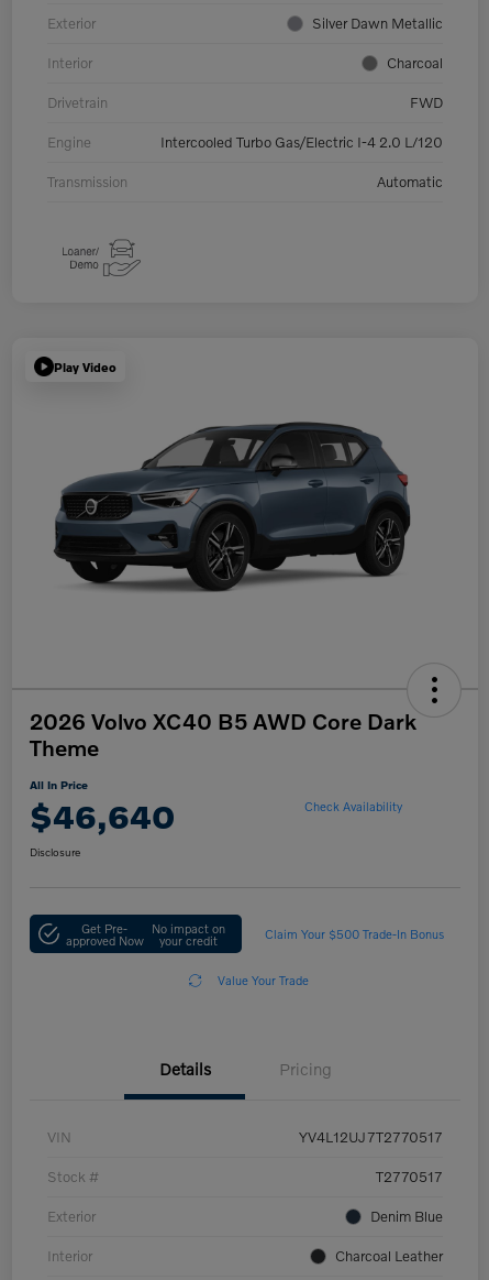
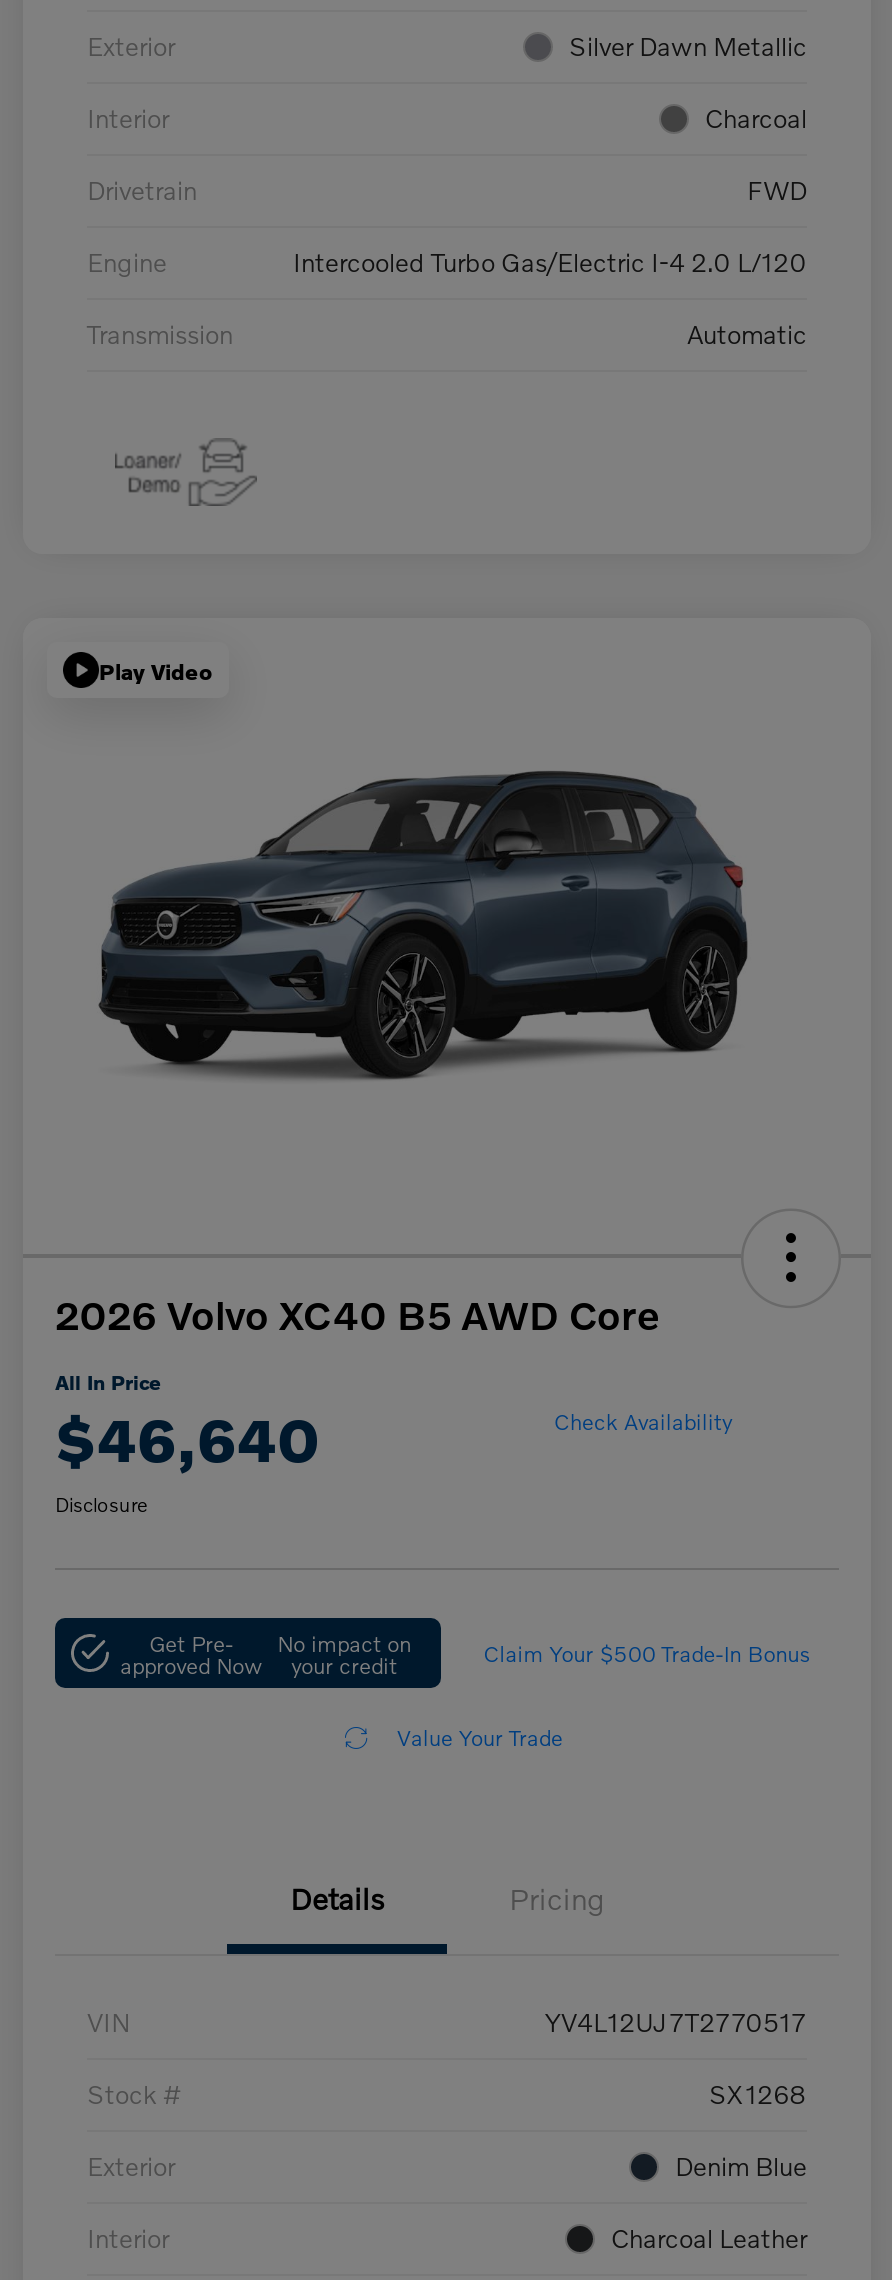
[30,708,416,761] 2026 Volvo XC40 B5 AWD Core Dark | Theme -> [55,1290,659,1338] 2026 Volvo XC40 B5 AWD Core
[376,1168,443,1186] T2770517 -> [709,2078,807,2110] SX1268

